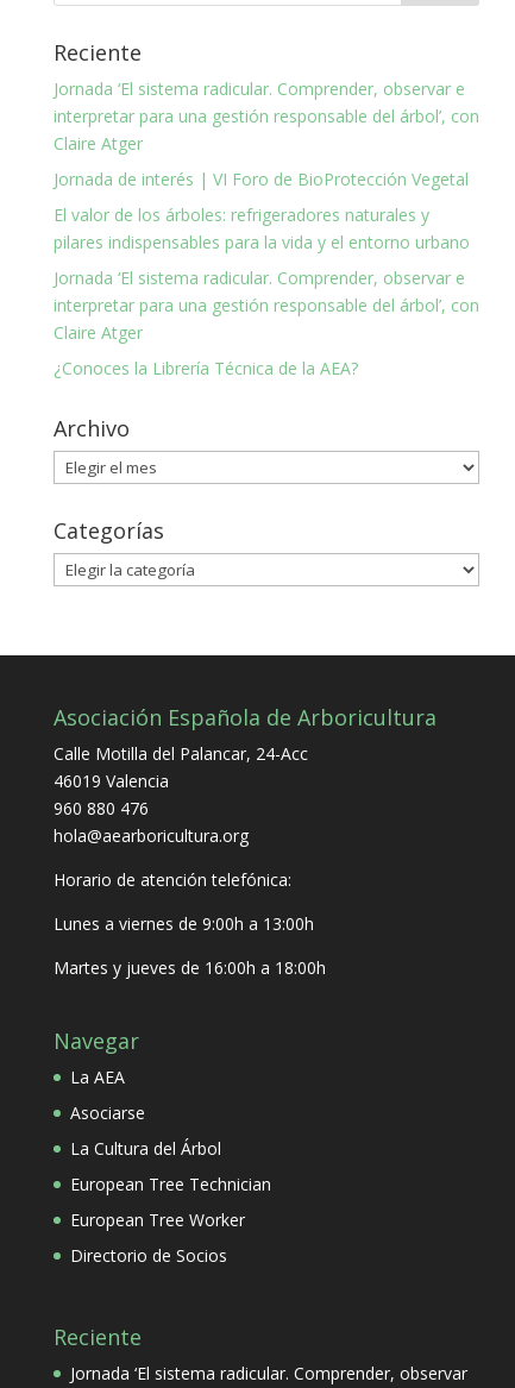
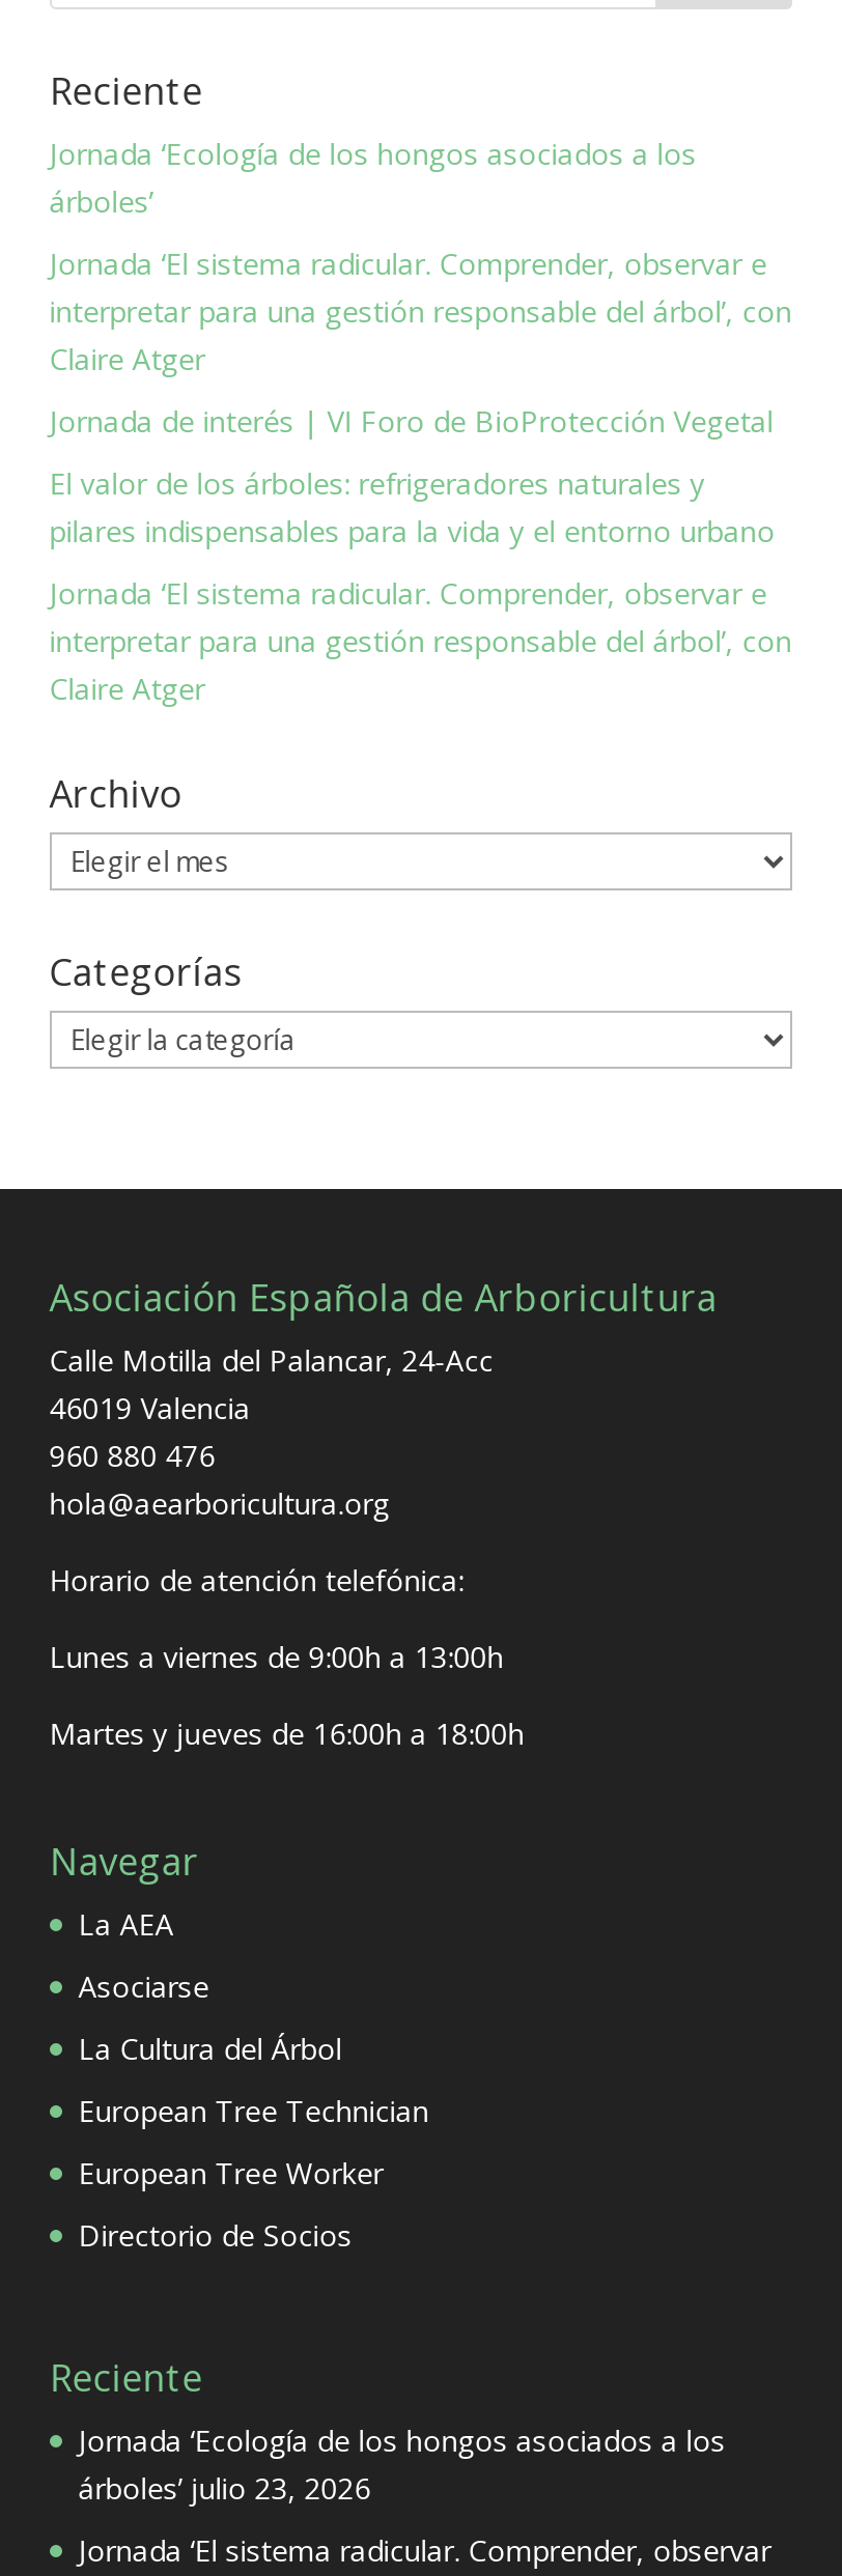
none -> [49,134,696,221] Jornada ‘Ecología de los hongos asociados a los | árboles’
[53,357,358,379] ¿Conoces la Librería Técnica de la AEA? -> none
none -> [78,2421,725,2508] Jornada ‘Ecología de los hongos asociados a los | árboles’ julio 23, 2026

